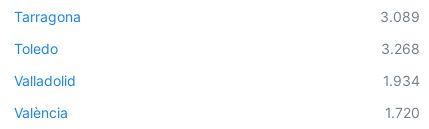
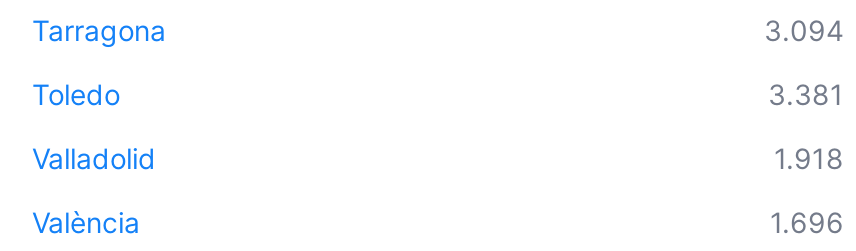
[380,8,420,25] 3.089 -> [764,12,844,46] 3.094
[381,40,420,57] 3.268 -> [768,76,844,110] 3.381
[383,72,420,89] 1.934 -> [774,140,844,174] 1.918
[385,104,420,121] 1.720 -> [770,204,844,238] 1.696

